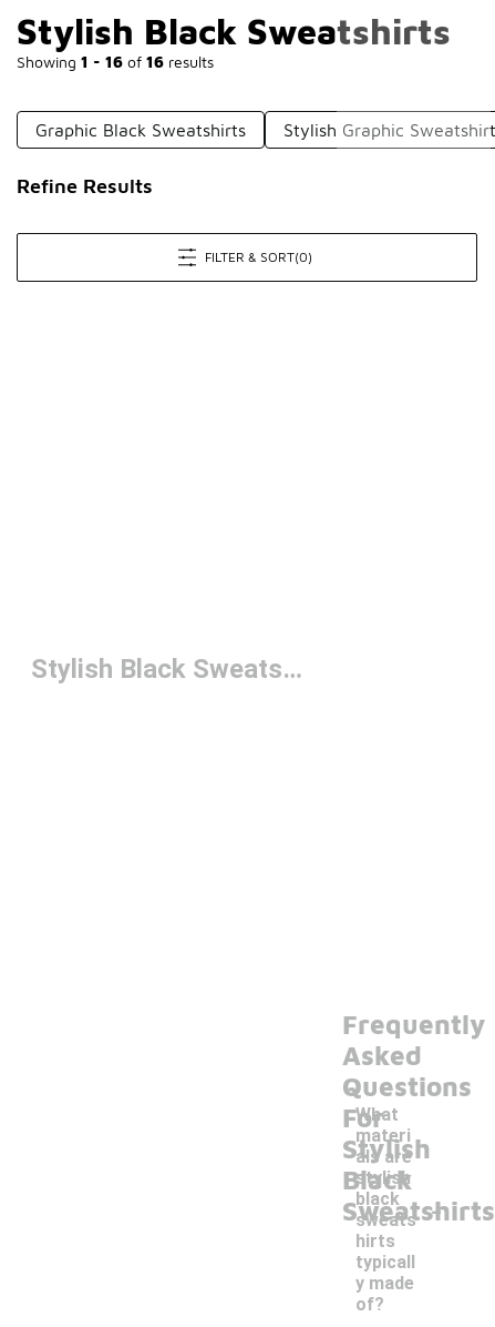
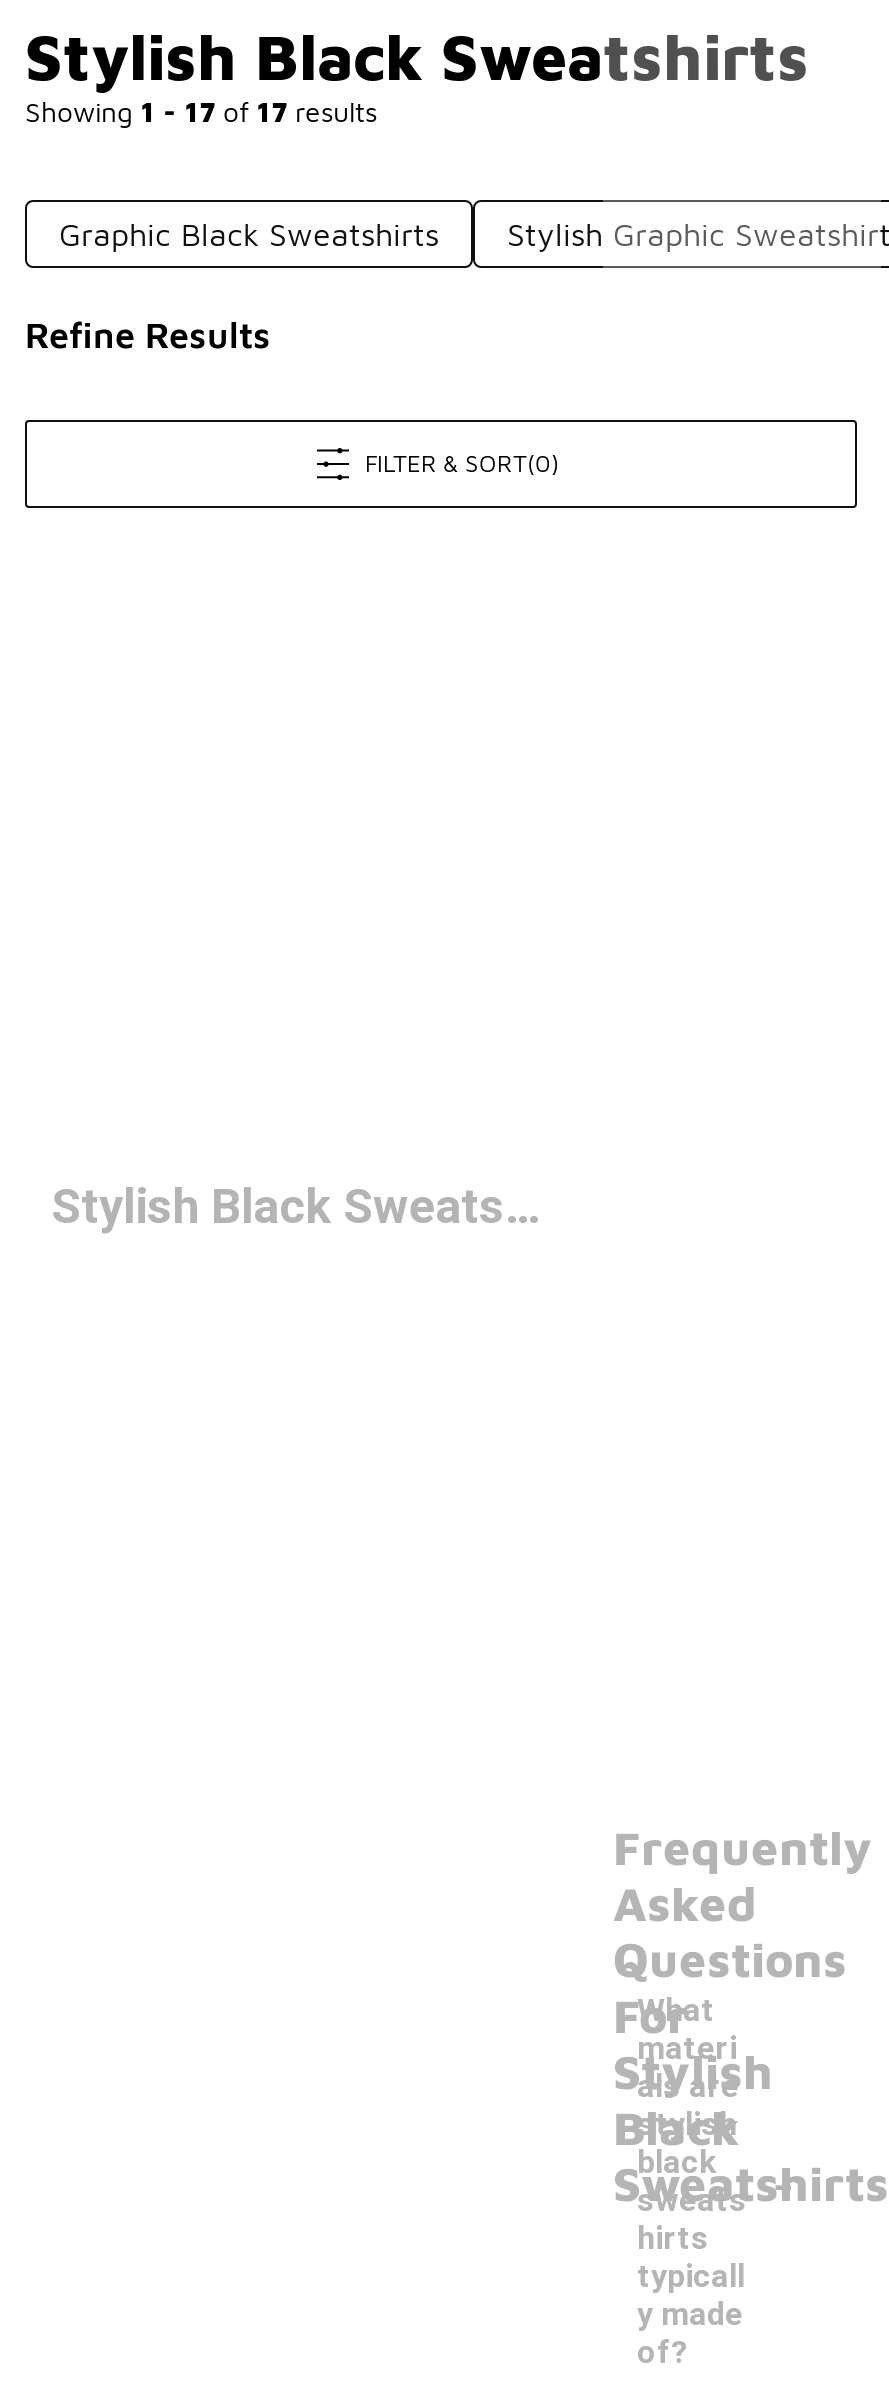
[17,52,214,71] Showing 1 - 16 of 16 results -> [25,94,377,128] Showing 1 - 17 of 17 results

